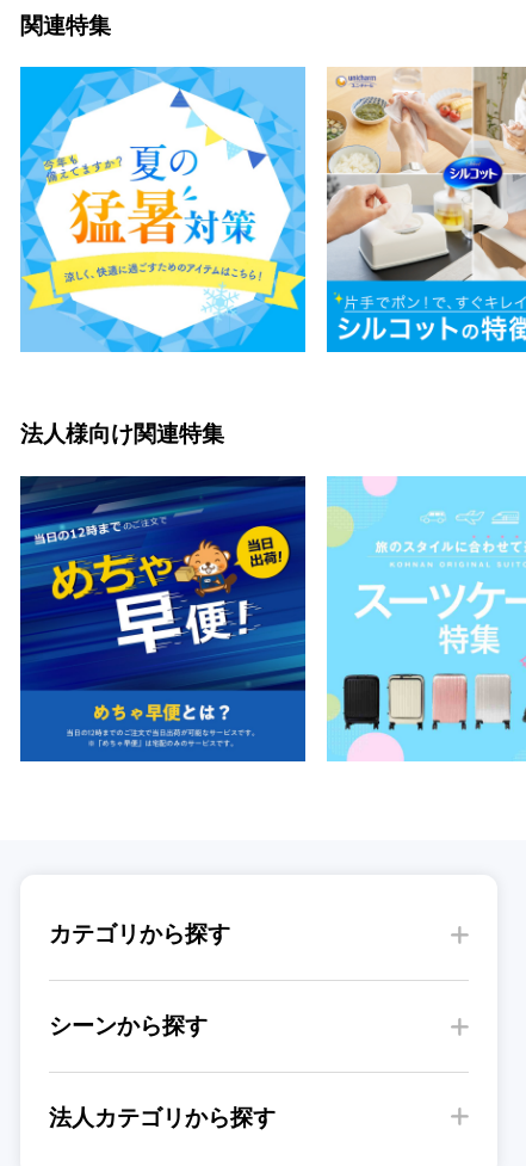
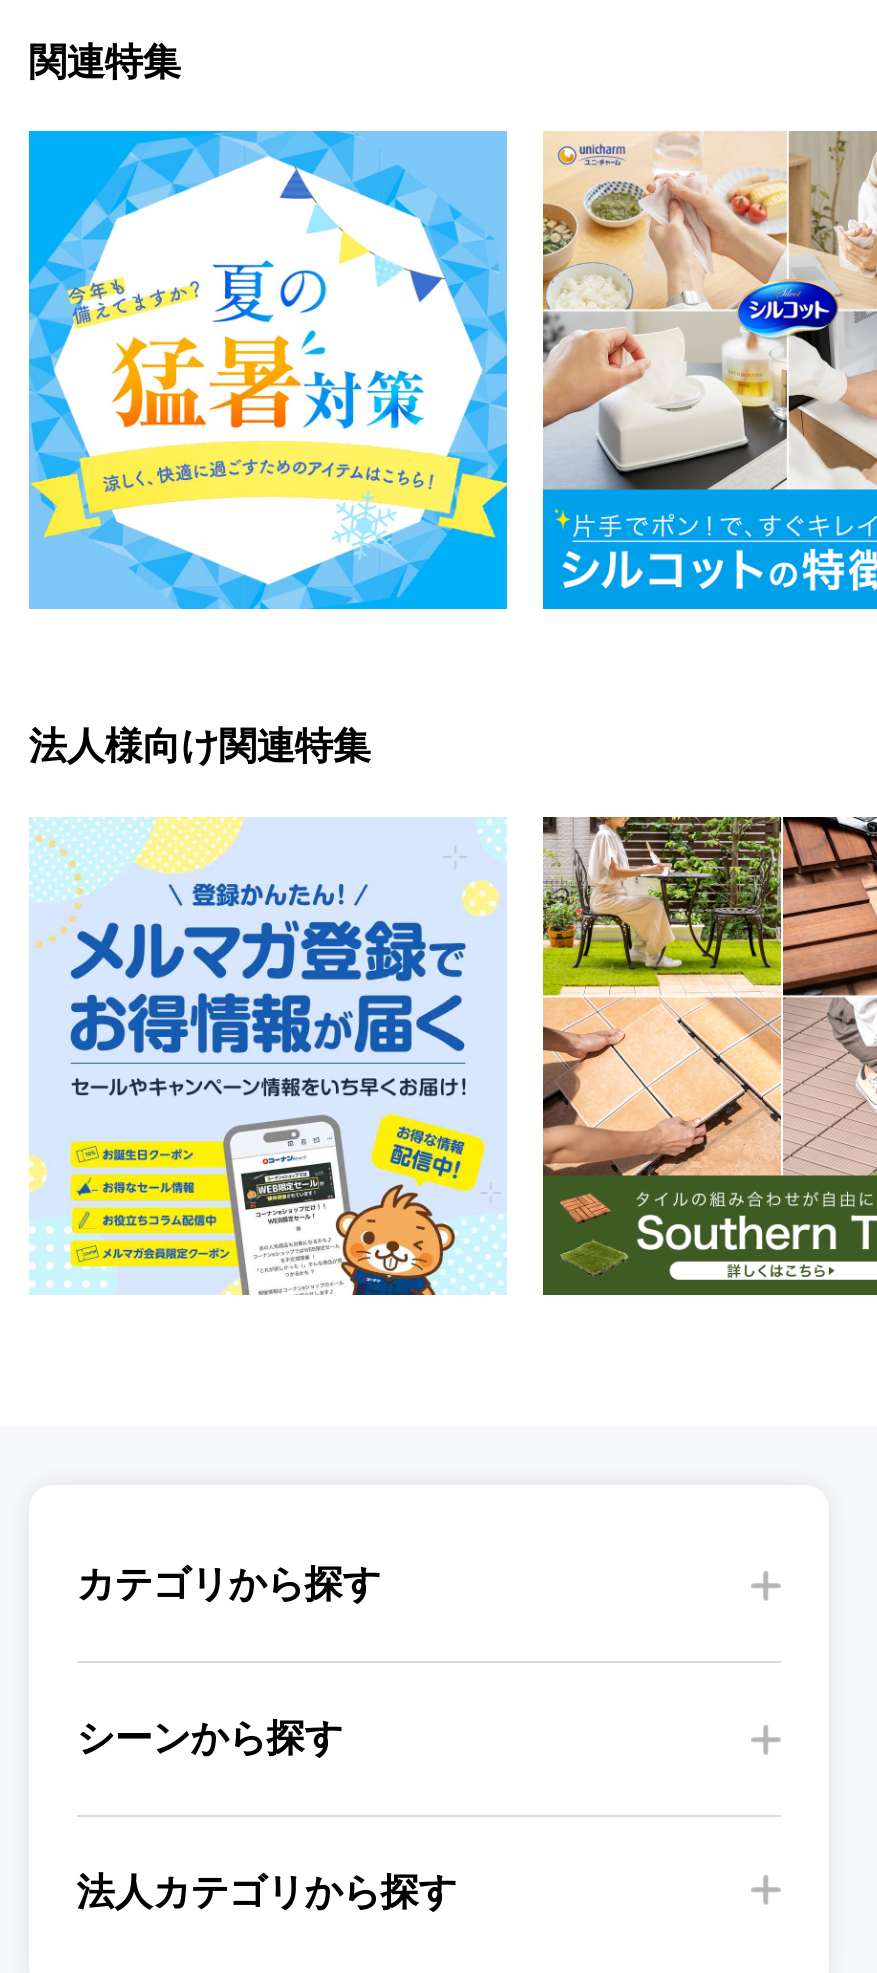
[19,475,307,763] [image] -> [29,817,507,1297] [image]
[326,475,522,761] [image] -> [541,815,871,1297] [image]

